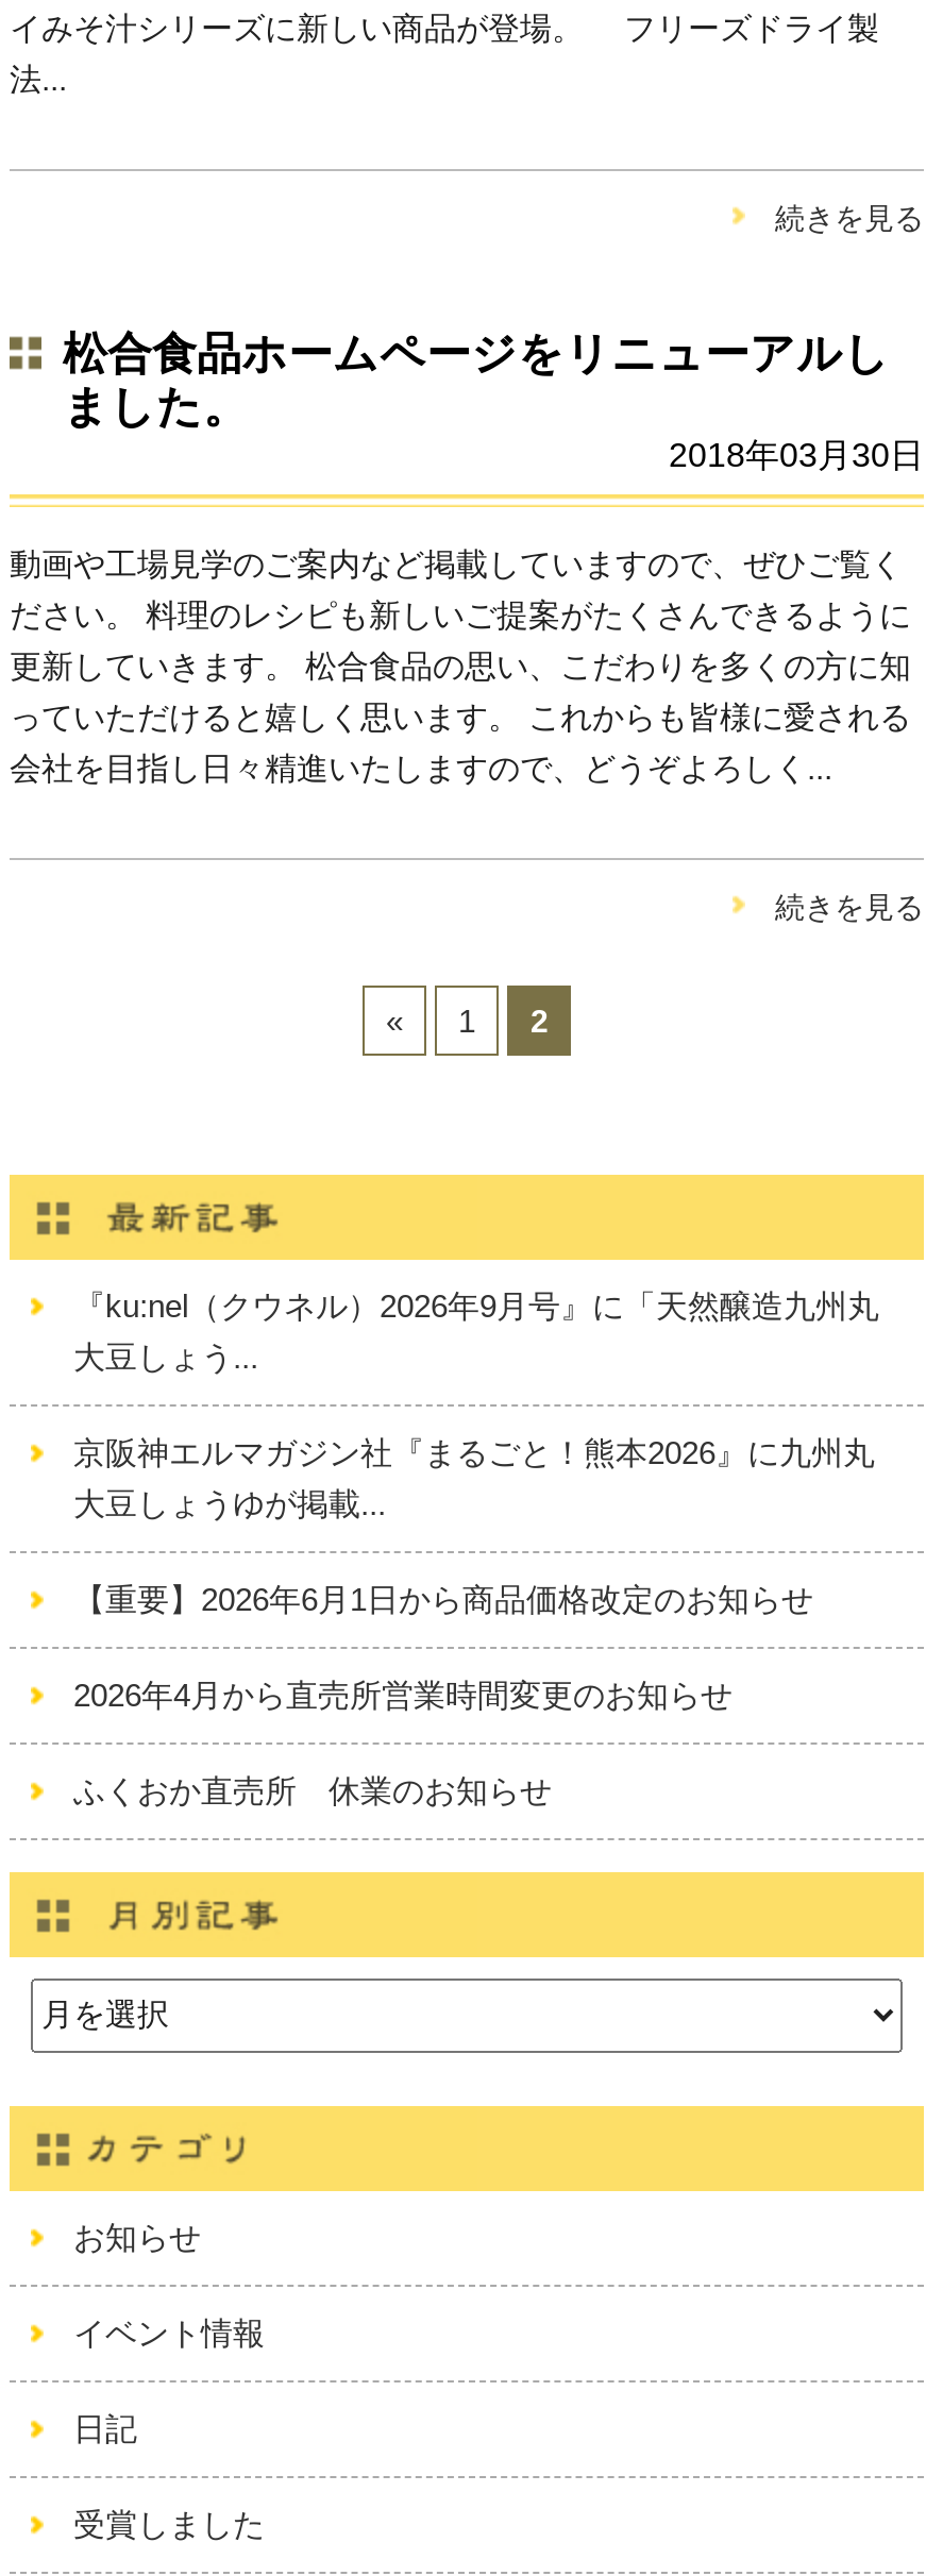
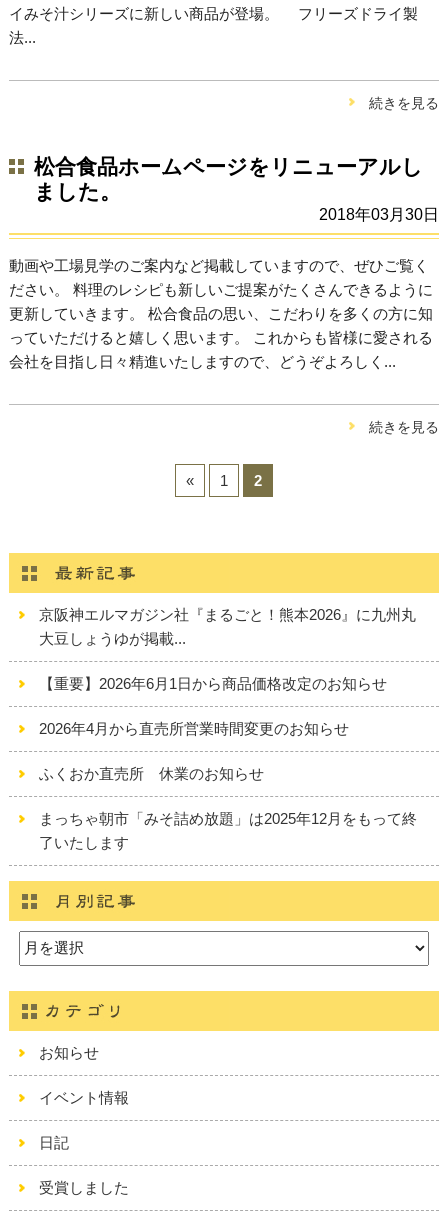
[73,1287,879,1375] 『ku:nel（クウネル）2026年9月号』に「天然醸造九州丸 | 大豆しょう... -> none
moved [73,1434,875,1808] -> [39,606,416,782]: 京阪神エルマガジン社『まるごと！熊本2026』に九州丸 | 大豆しょうゆが掲載... | 【重要】2026年6月1日から商品価格改定のお知らせ | 2026年4月から直売所営業時間変更のお知らせ | ふくおか直売所 休業のお知らせ
none -> [39,810,417,851] まっちゃ朝市「みそ詰め放題」は2025年12月をもって終 | 了いたします

